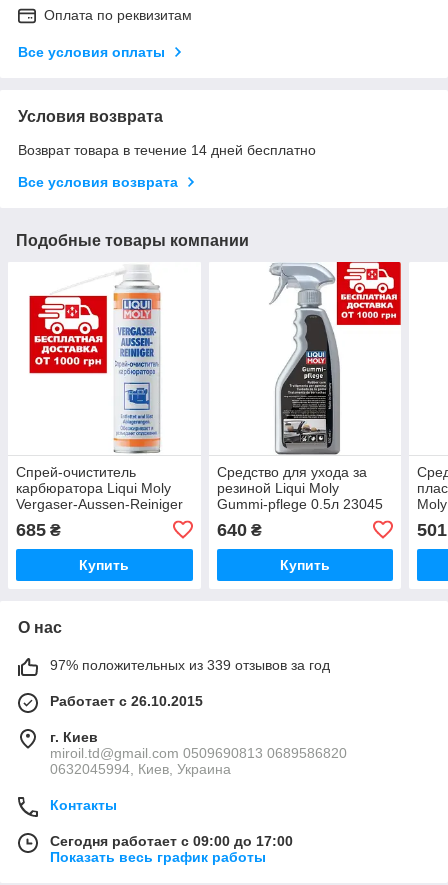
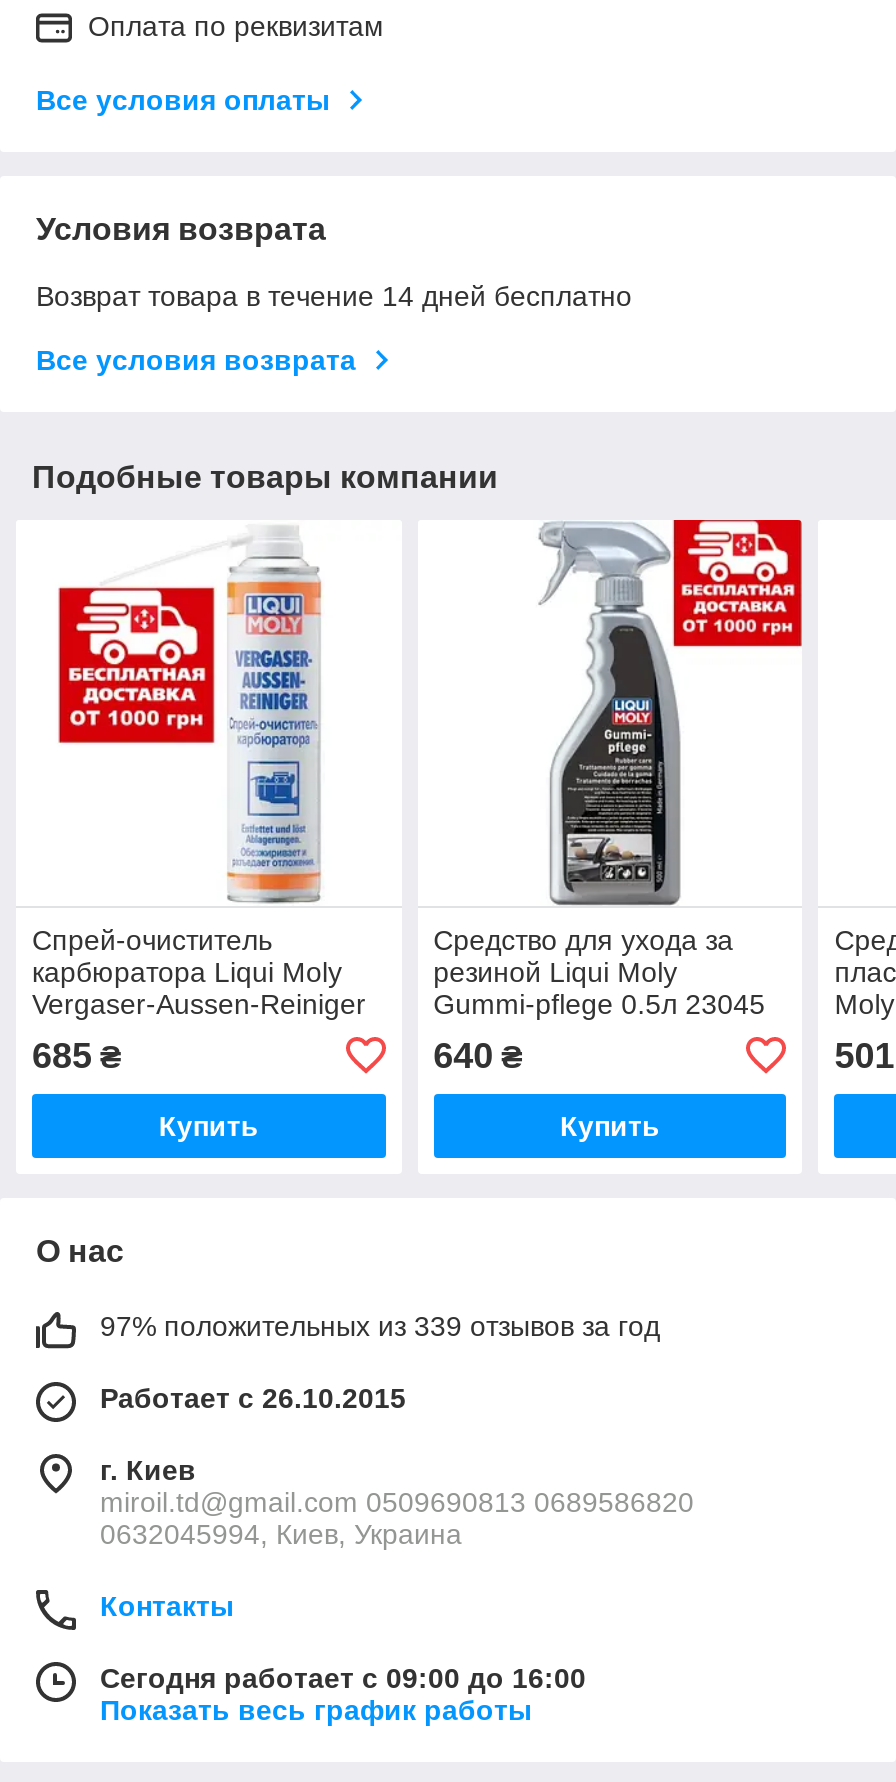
[50,833,293,849] Сегодня работает с 09:00 до 17:00 -> [100,1662,586,1694] Сегодня работает с 09:00 до 16:00

